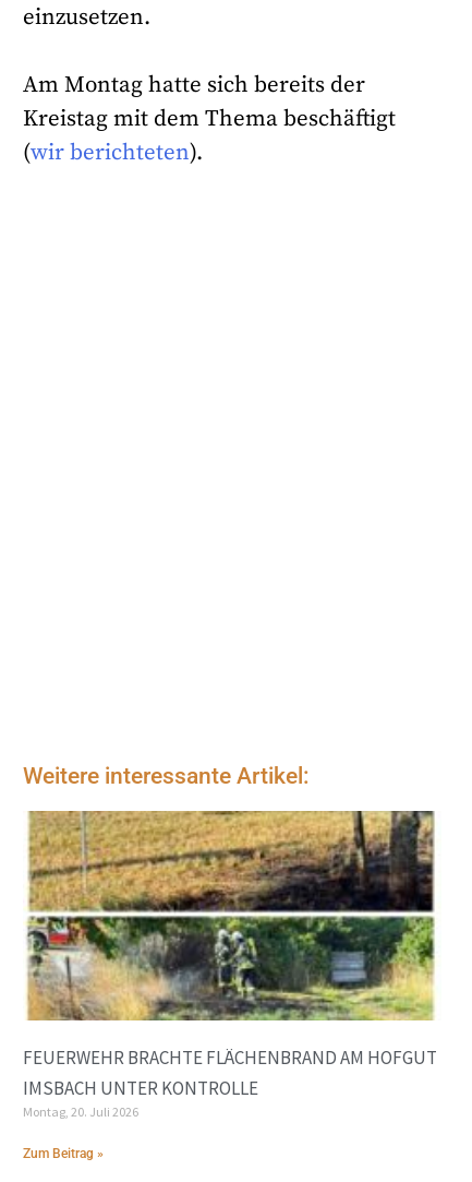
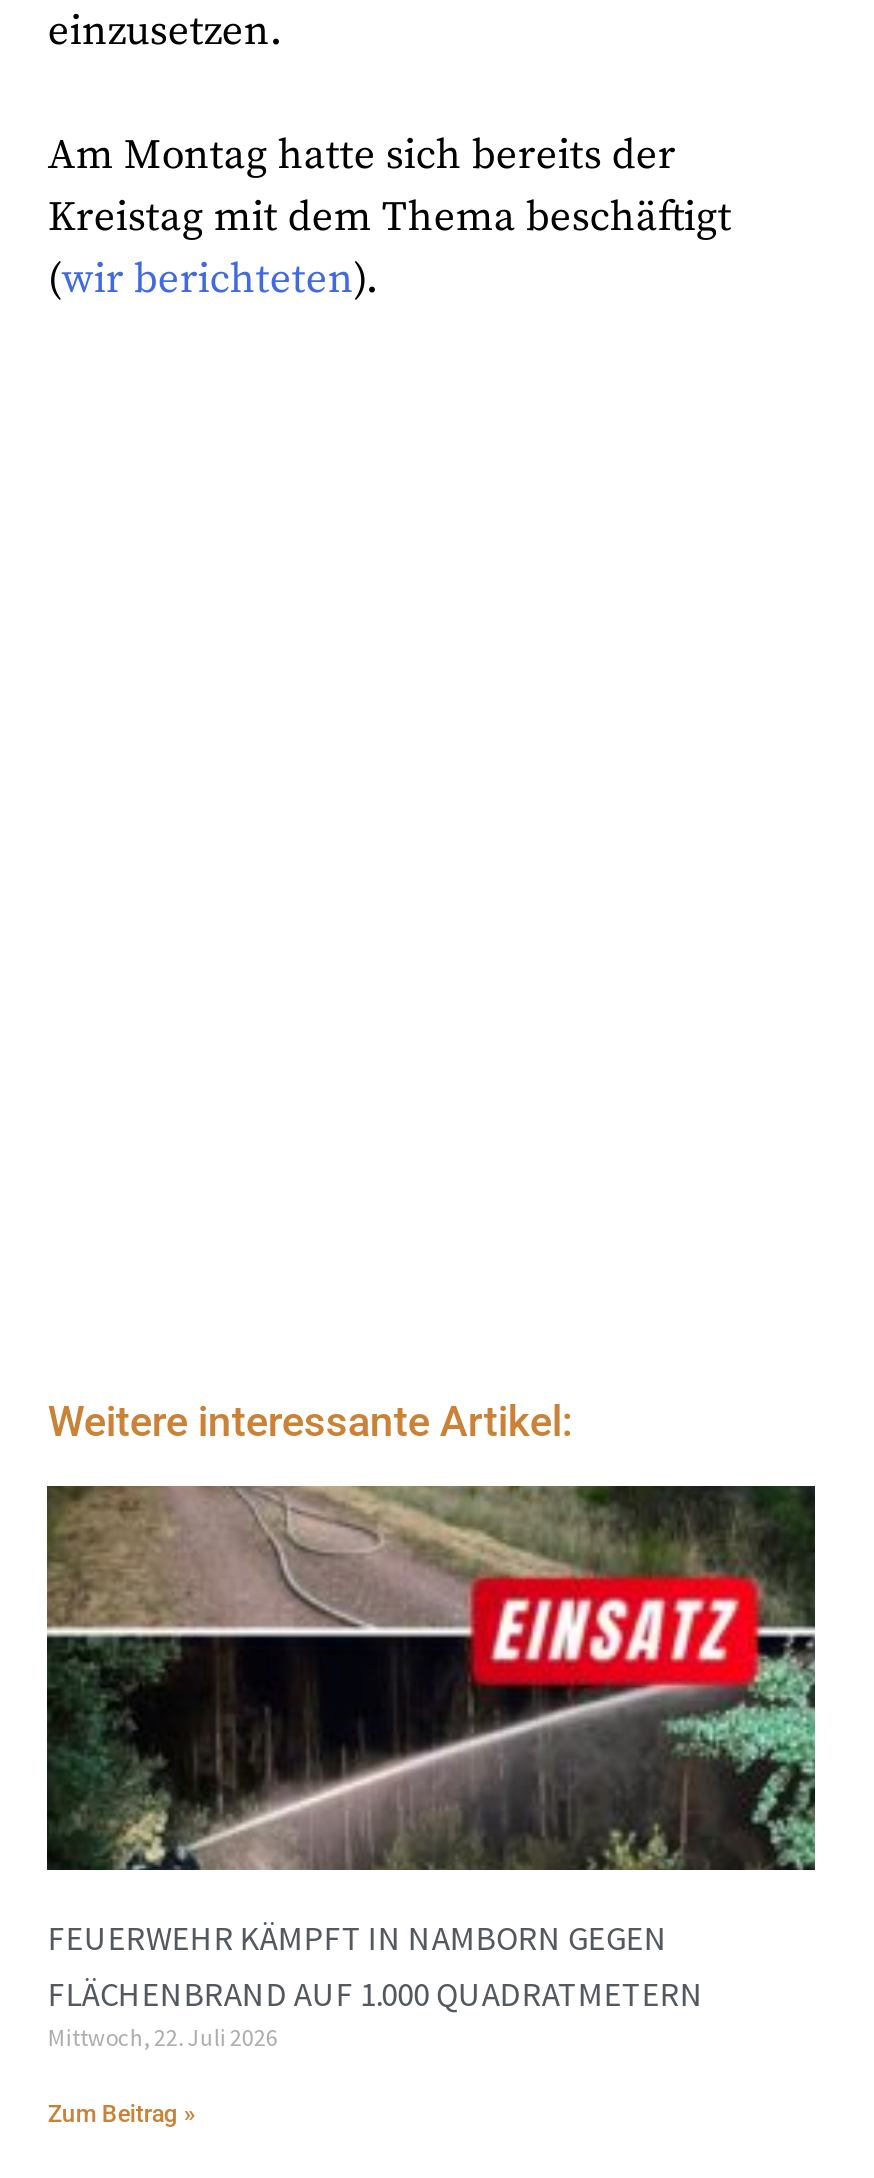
[23,810,441,1120] [image] | FEUERWEHR BRACHTE FLÄCHENBRAND AM HOFGUT | IMSBACH UNTER KONTROLLE | Montag, 20. Juli 2026 -> [45,1484,817,2052] [image] | FEUERWEHR KÄMPFT IN NAMBORN GEGEN | FLÄCHENBRAND AUF 1.000 QUADRATMETERN | Mittwoch, 22. Juli 2026

